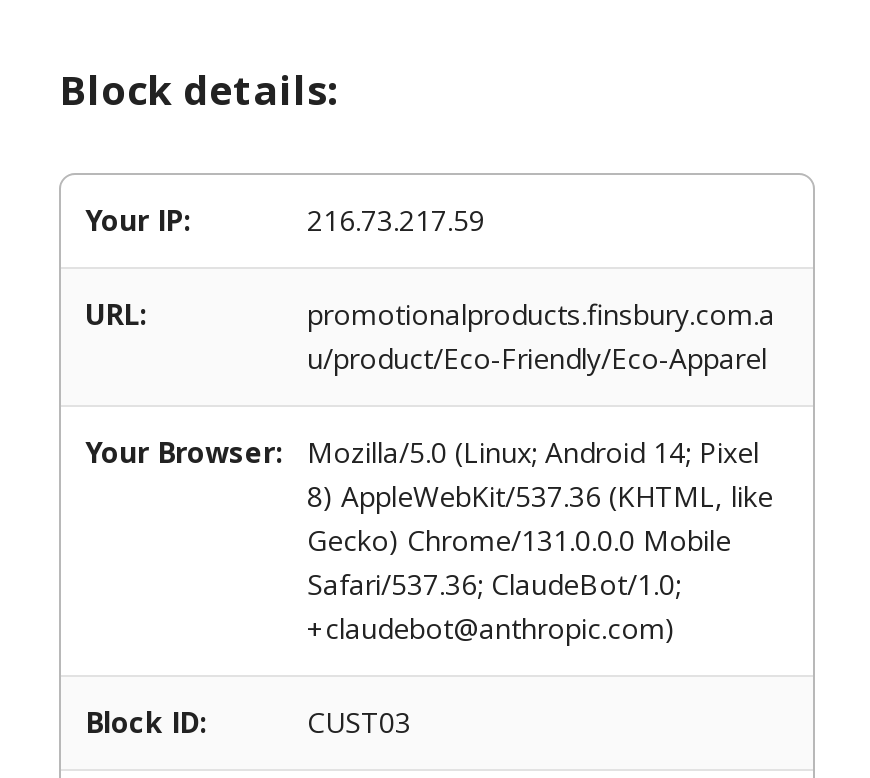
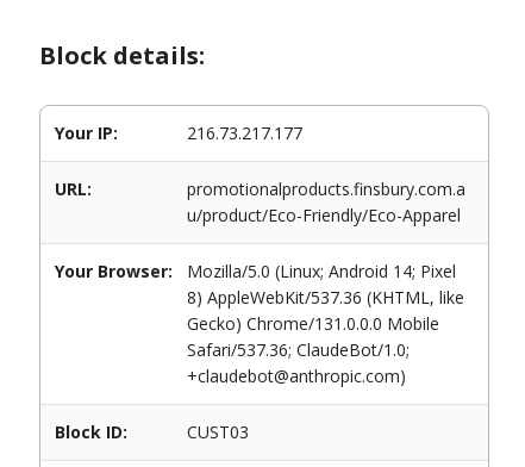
[307,201,485,239] 216.73.217.59 -> [187,122,302,144] 216.73.217.177

